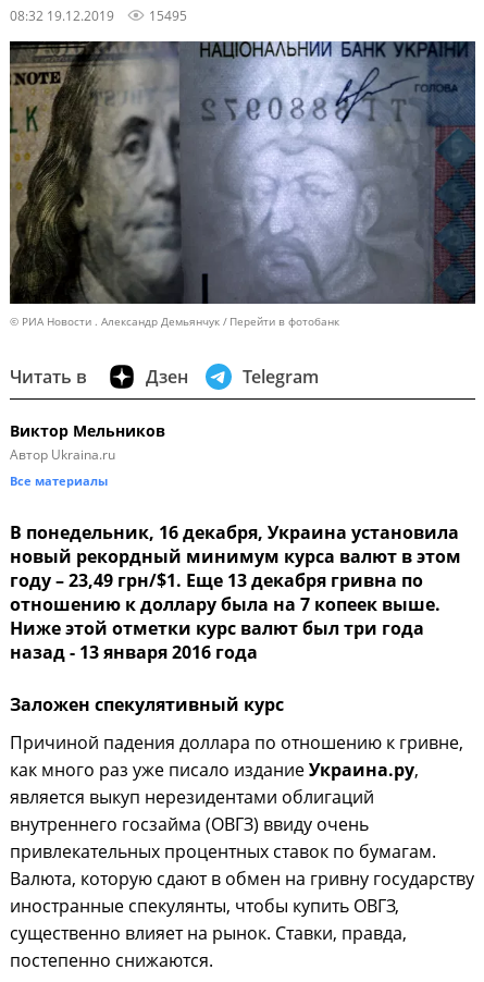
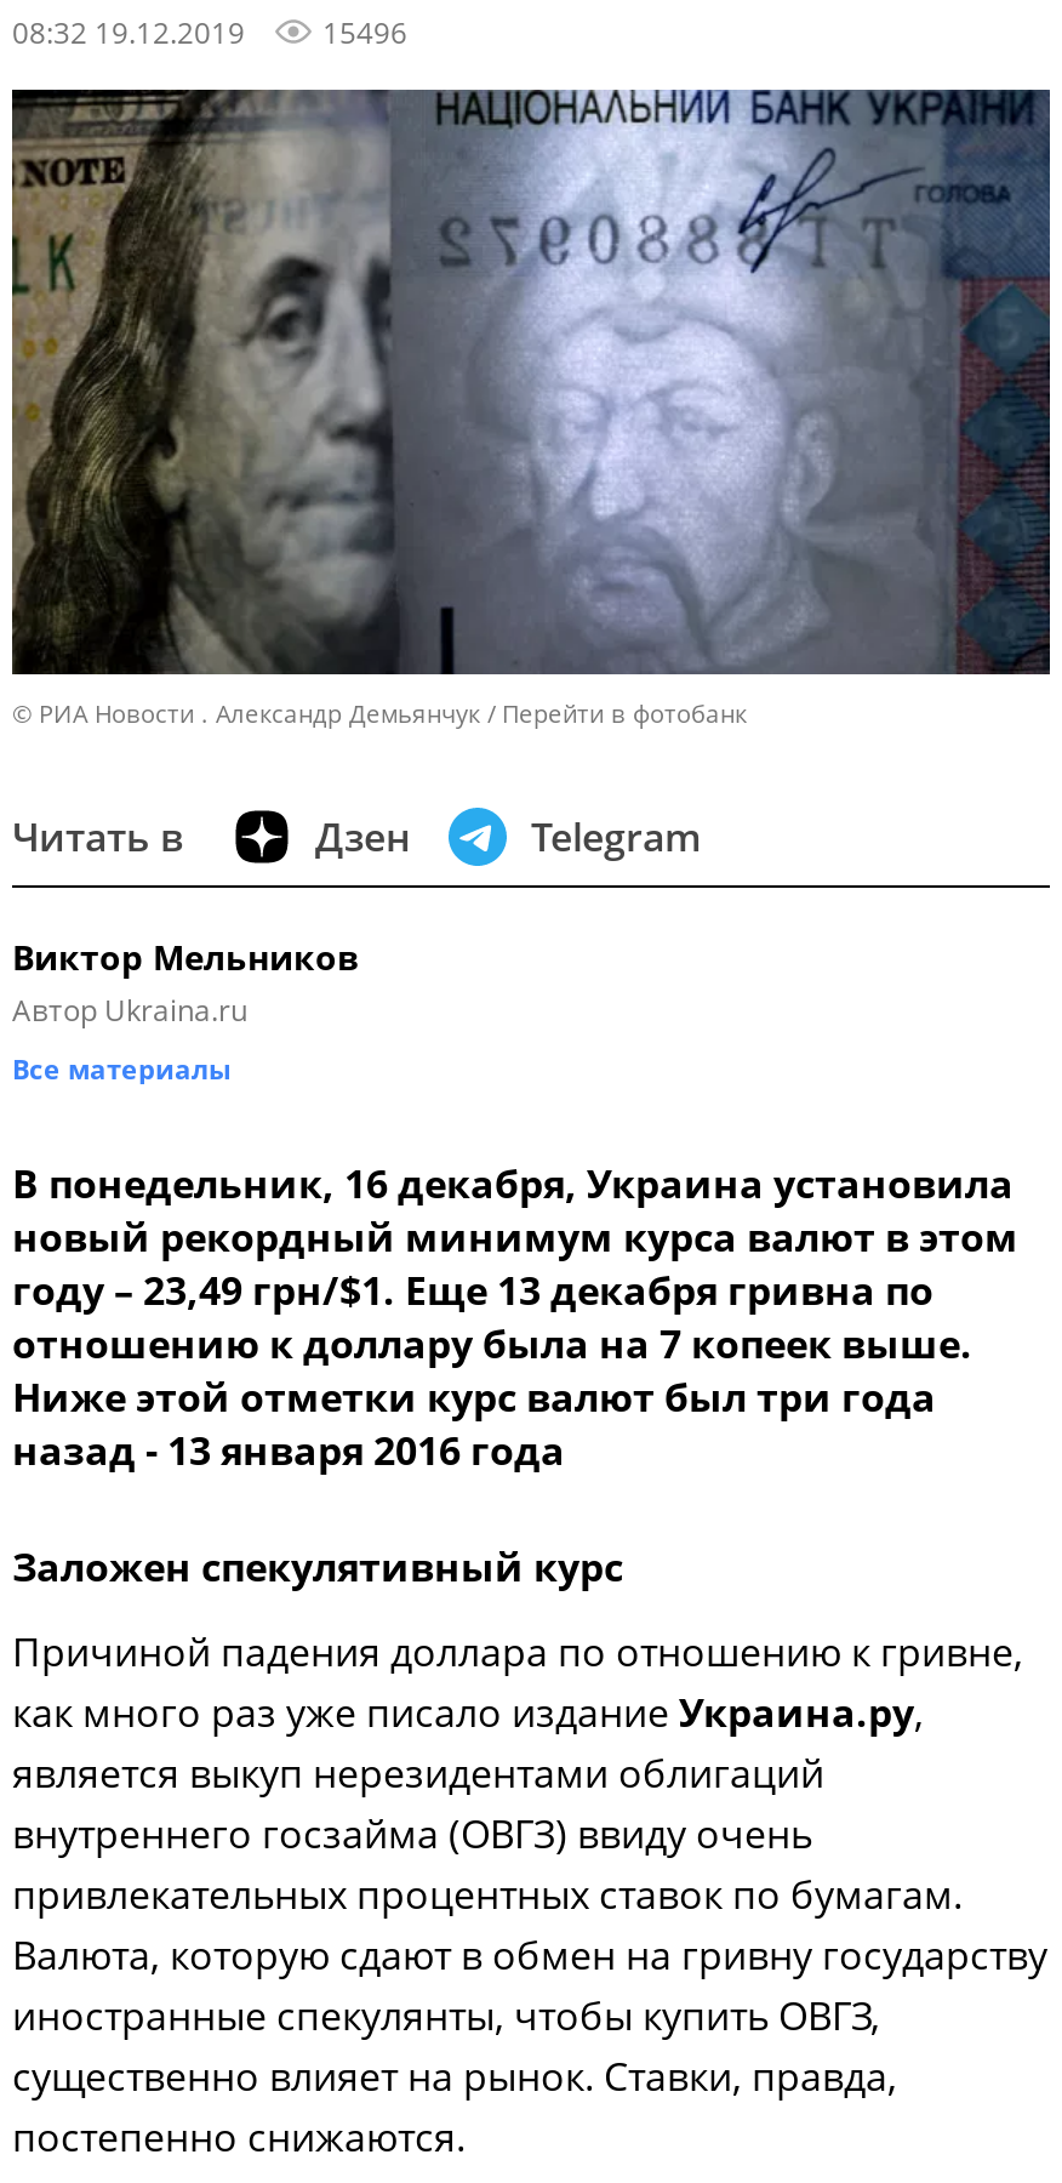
[10,7,187,24] 08:32 19.12.2019 15495 -> [12,12,407,51] 08:32 19.12.2019 15496

